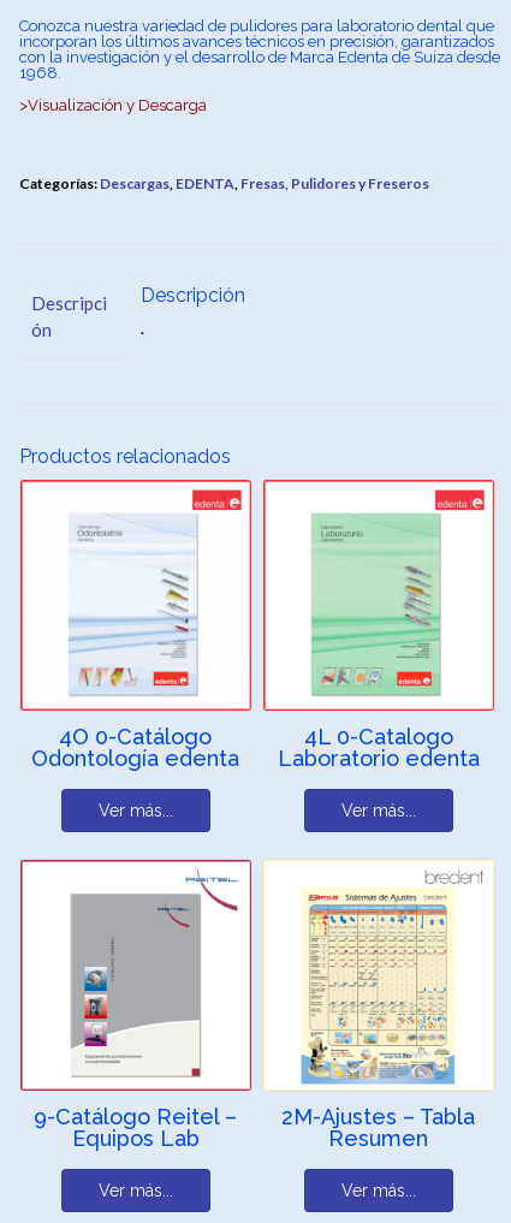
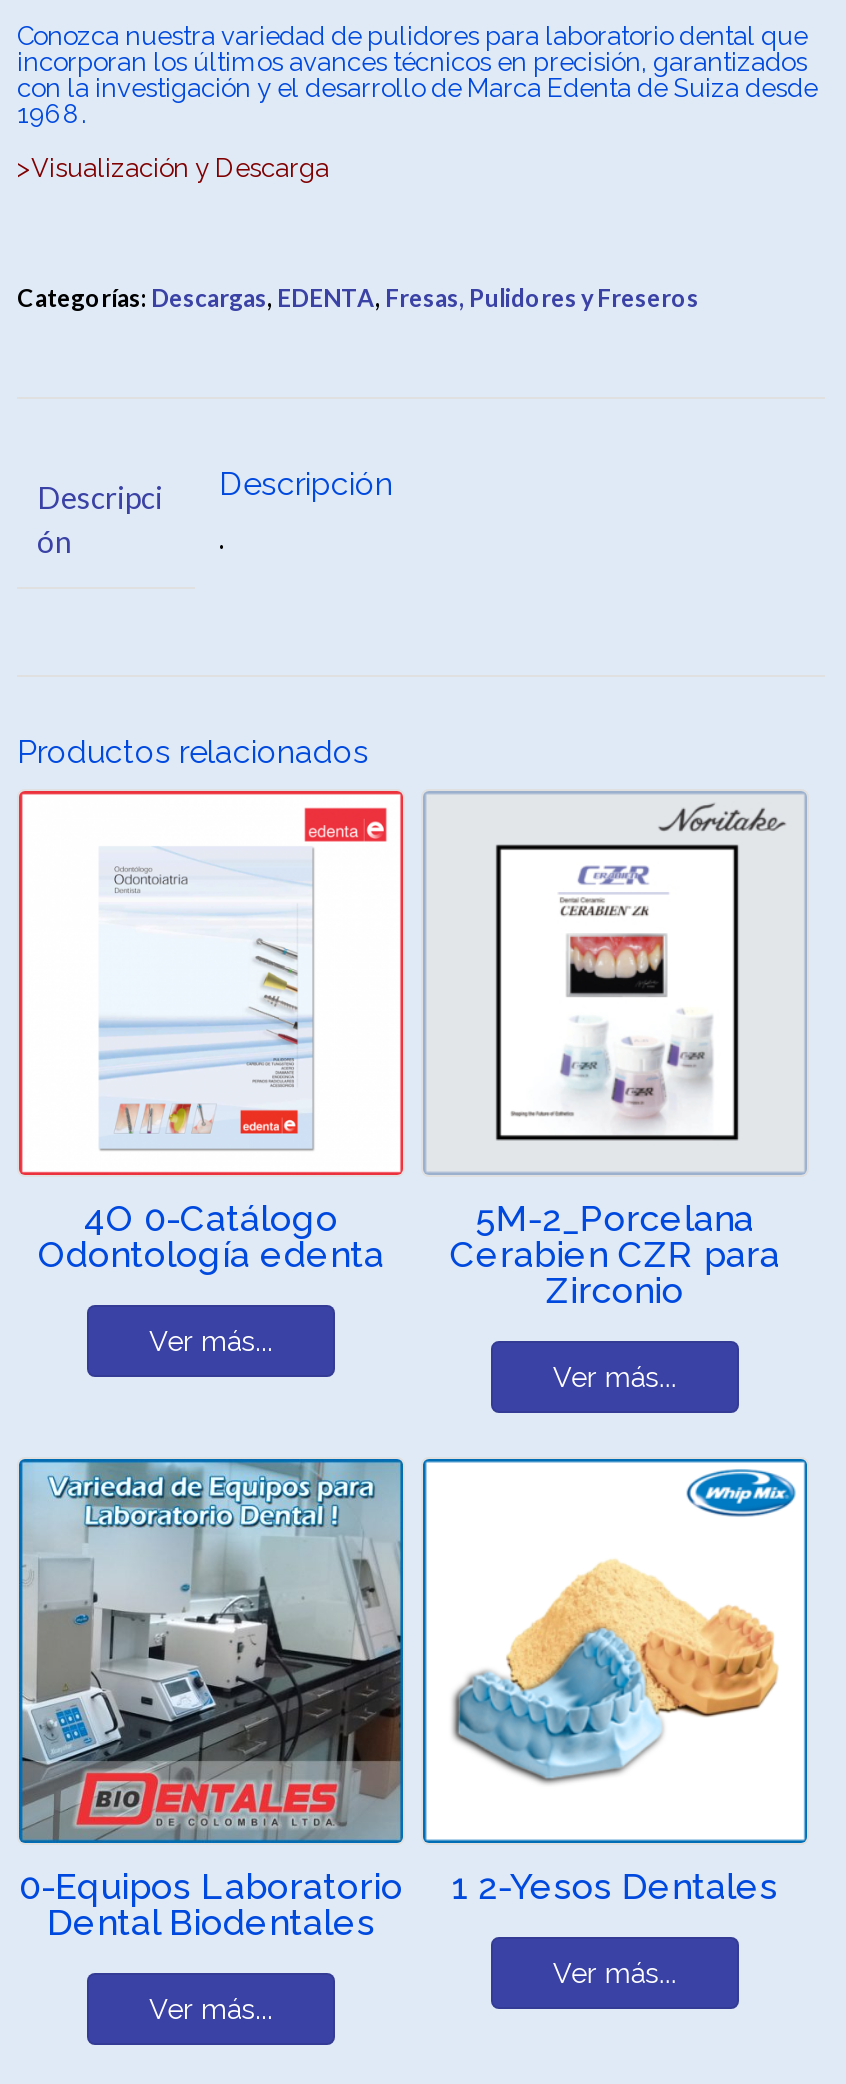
[262,479,495,771] [image] | 4L 0-Catalogo | Laboratorio edenta -> [423,791,807,1311] [image] | 5M-2_Porcelana | Cerabien CZR para | Zirconio
[19,859,252,1151] [image] | 9-Catálogo Reitel – | Equipos Lab -> [17,1457,405,1943] [image] | 0-Equipos Laboratorio | Dental Biodentales
[263,860,494,1151] [image] | 2M-Ajustes – Tabla | Resumen -> [421,1457,809,1907] [image] | 1 2-Yesos Dentales

